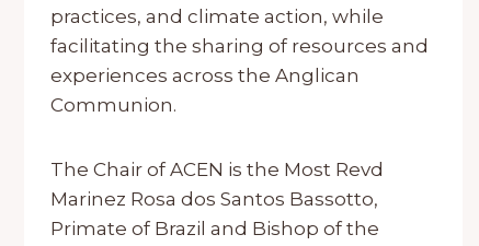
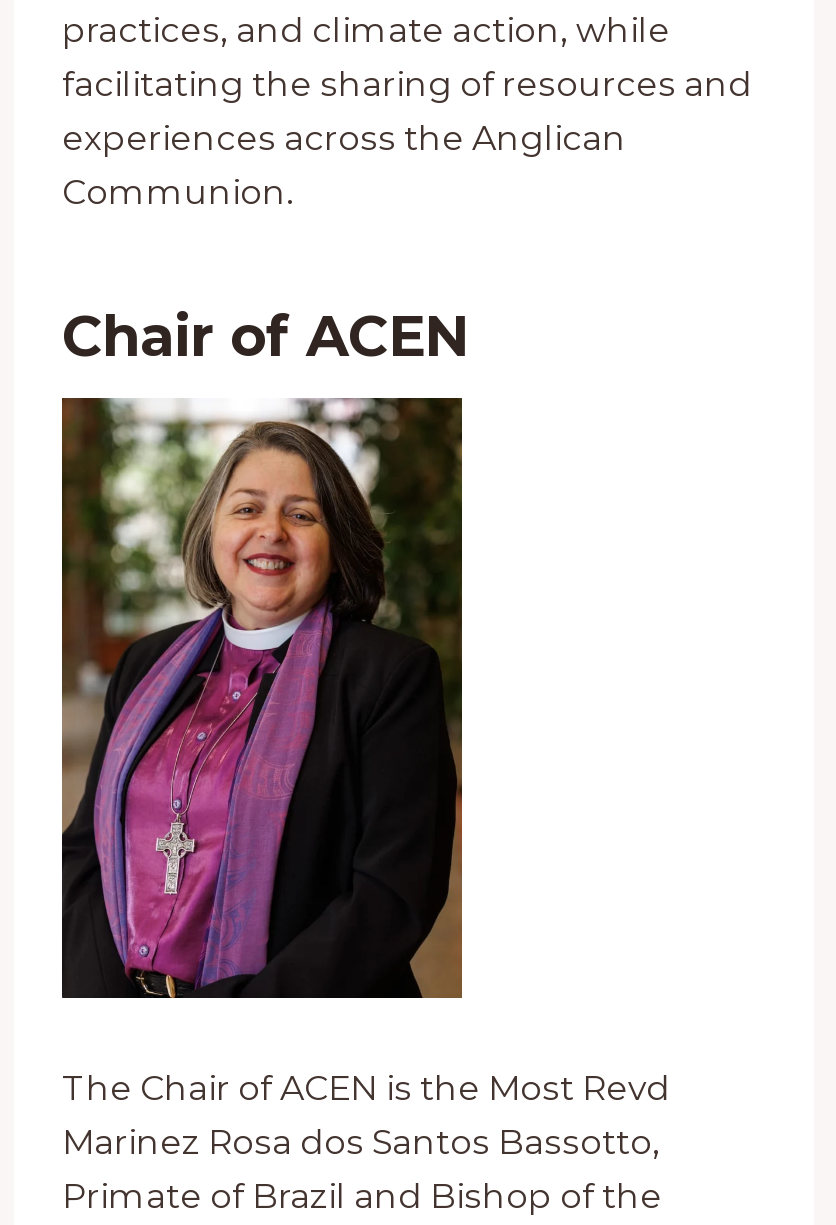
none -> [60,396,464,1000] [image]
none -> [62,303,468,371] Chair of ACEN

